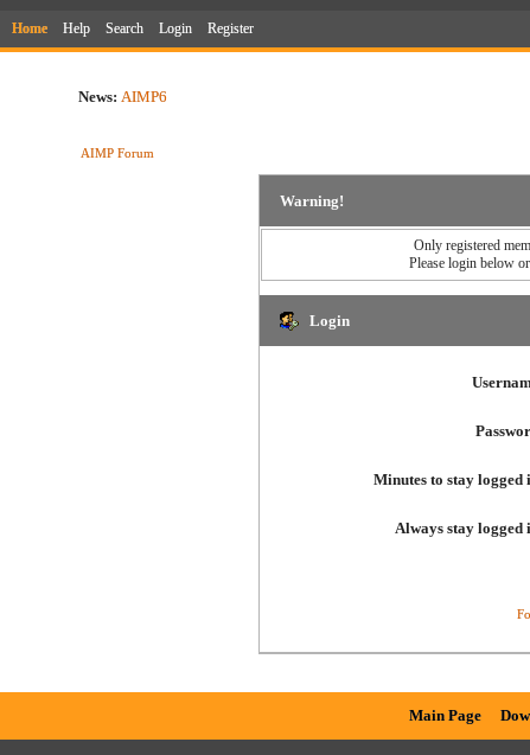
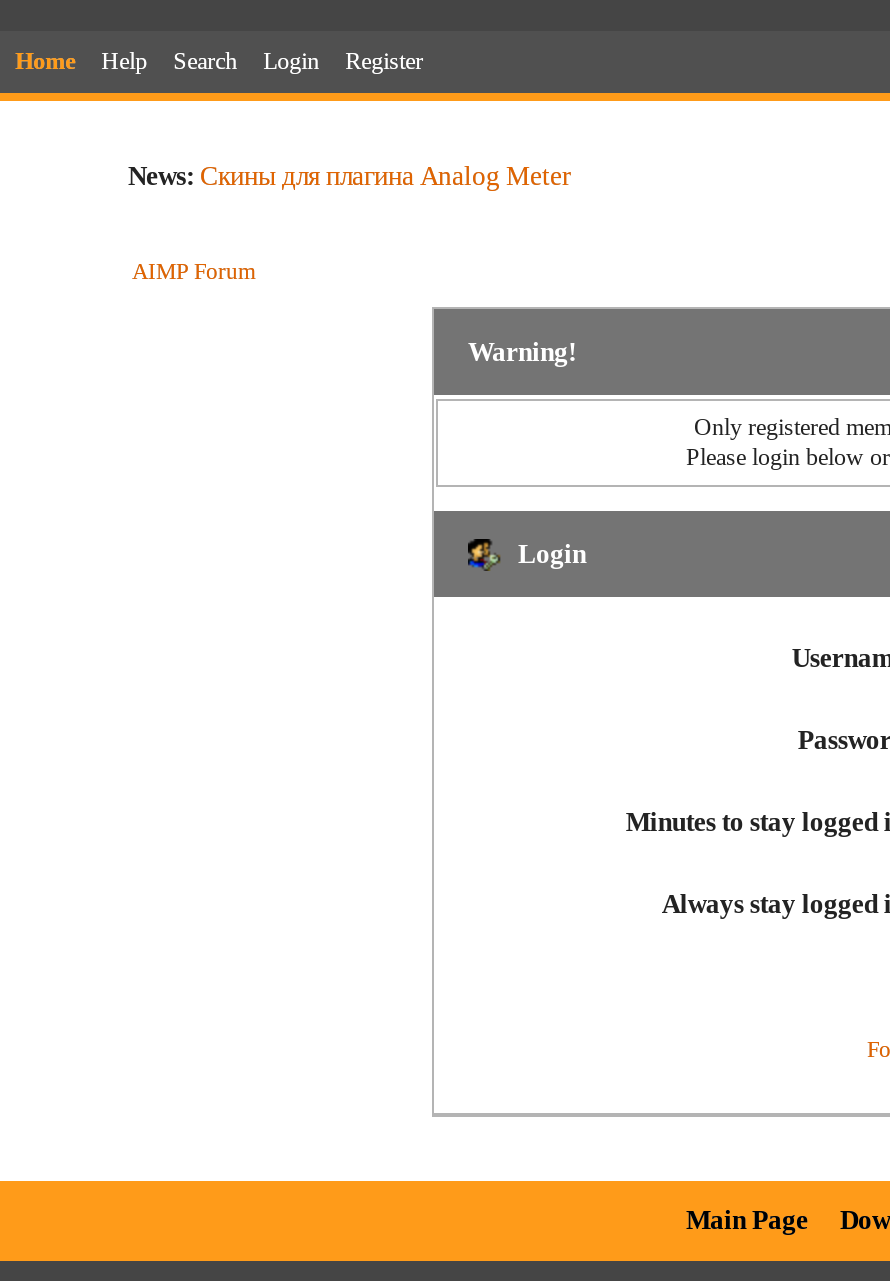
[78,88,167,105] News: AIMP6 -> [128,161,570,191] News: Скины для плагина Analog Meter

